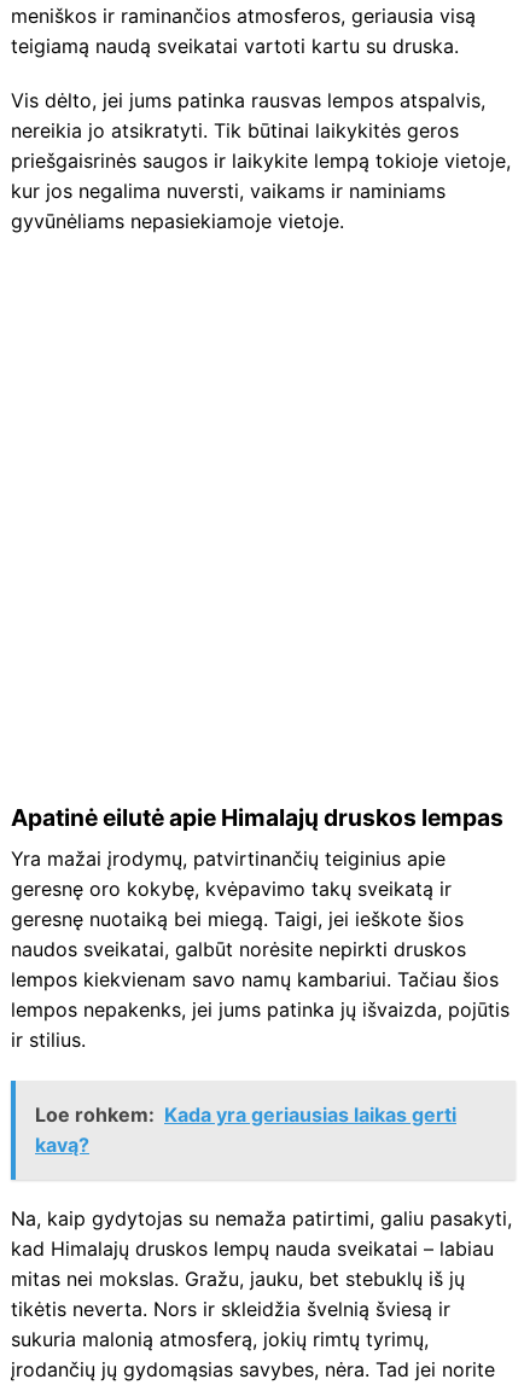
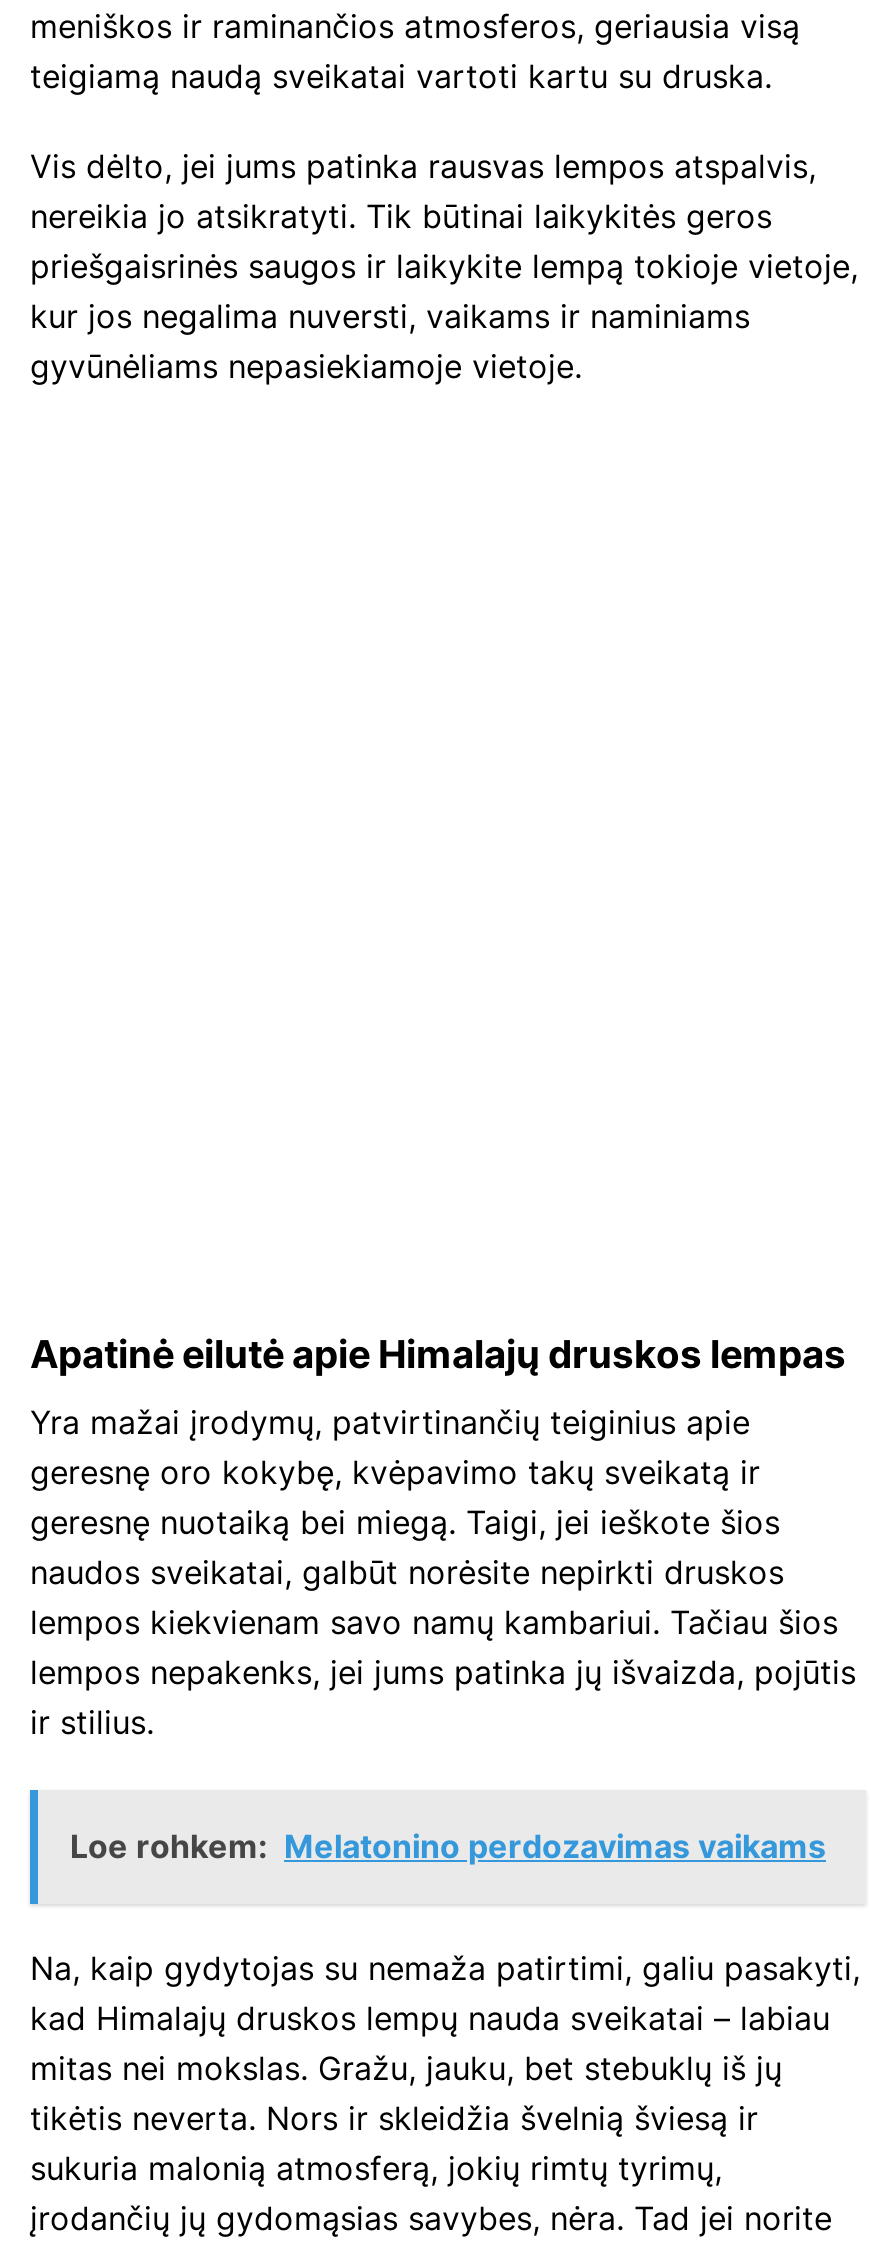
[35,1102,456,1156] Loe rohkem: Kada yra geriausias laikas gerti | kavą? -> [70,1825,826,1865] Loe rohkem: Melatonino perdozavimas vaikams

